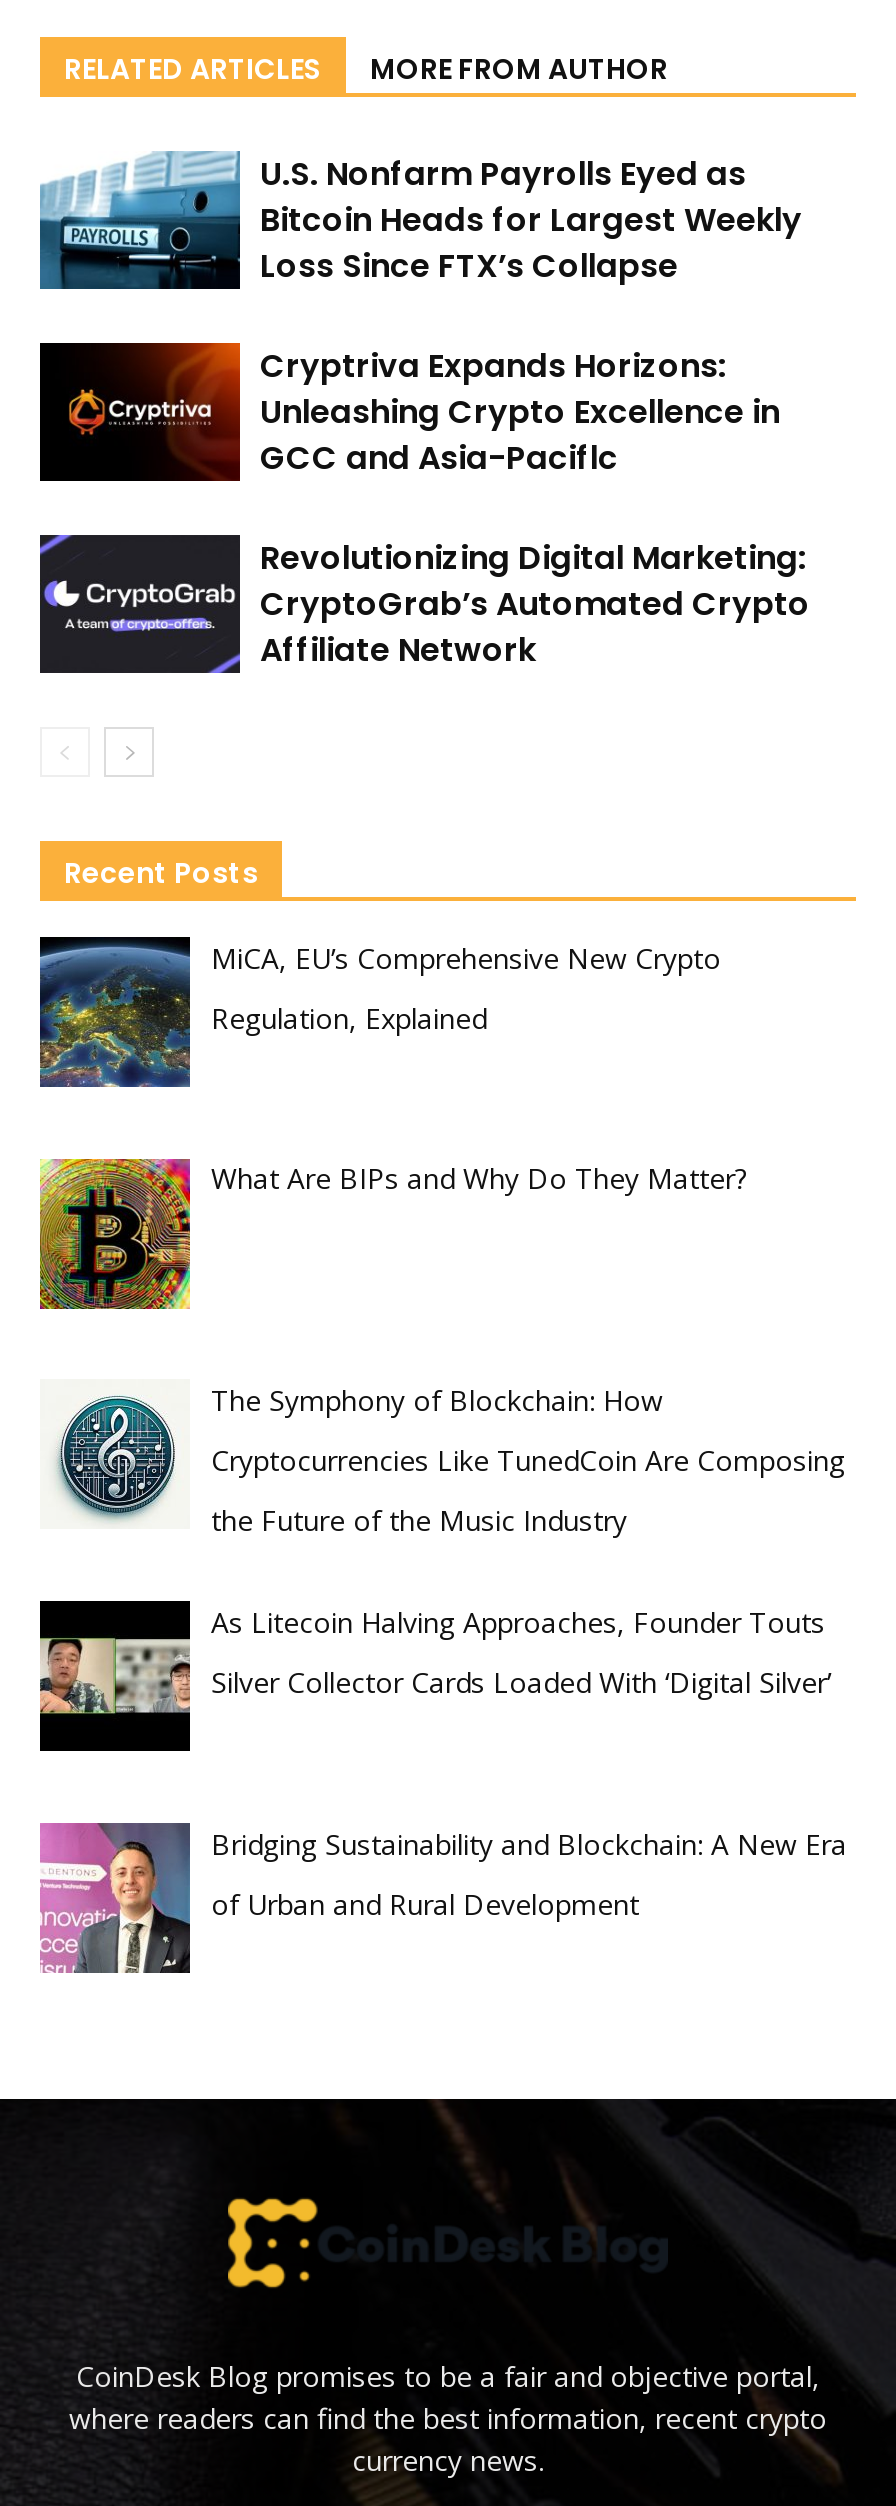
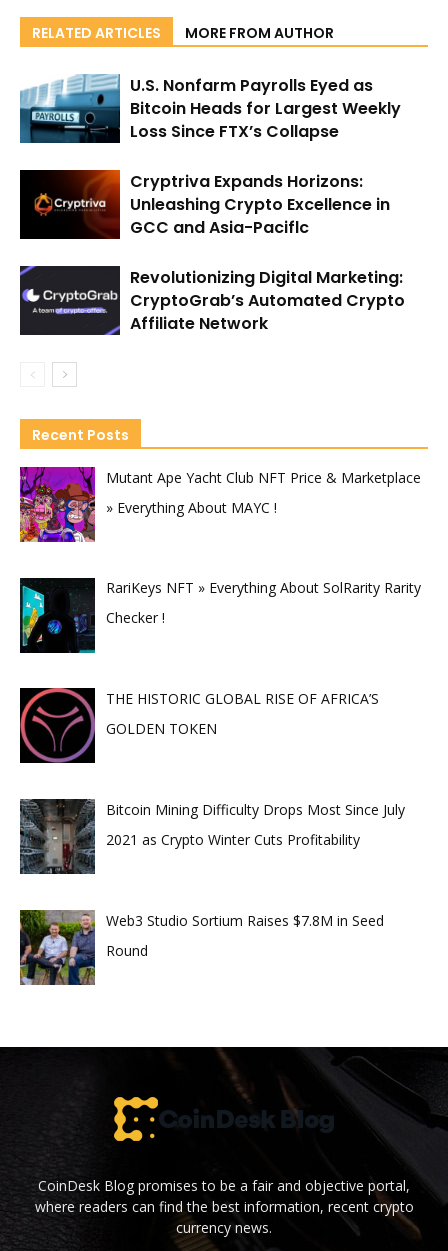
[38,935,721,1089] [image] | MiCA, EU’s Comprehensive New Crypto -> [19,466,420,543] [image] | Mutant Ape Yacht Club NFT Price & Marketplace
[211,999,487,1037] Regulation, Explained -> [105,498,276,517] » Everything About MAYC !
[38,1157,747,1311] [image] | What Are BIPs and Why Do They Matter? -> [19,577,420,654] [image] | RariKeys NFT » Everything About SolRarity Rarity
[40,1379,845,1529] [image] | Cryptocurrencies Like TunedCoin Are Composing -> [19,687,378,764] [image] | THE HISTORIC GLOBAL RISE OF AFRICA’S
[211,1381,663,1419] The Symphony of Blockchain: How -> [105,608,164,627] Checker !
[211,1501,627,1539] the Future of the Music Industry -> [105,719,216,738] GOLDEN TOKEN
[38,1599,825,1751] [image] | As Litecoin Halving Approaches, Founder Touts -> [19,798,404,874] [image] | Bitcoin Mining Difficulty Drops Most Since July
[211,1663,831,1701] Silver Collector Cards Loaded With ‘Digital Silver’ -> [105,830,359,849] 2021 as Crypto Winter Cuts Profitability
[40,1821,847,1973] [image] | Bridging Sustainability and Blockchain: A New Era -> [19,909,383,986] [image] | Web3 Studio Sortium Raises $7.8M in Seed
[211,1885,639,1923] of Urban and Rural Development -> [105,940,147,959] Round

